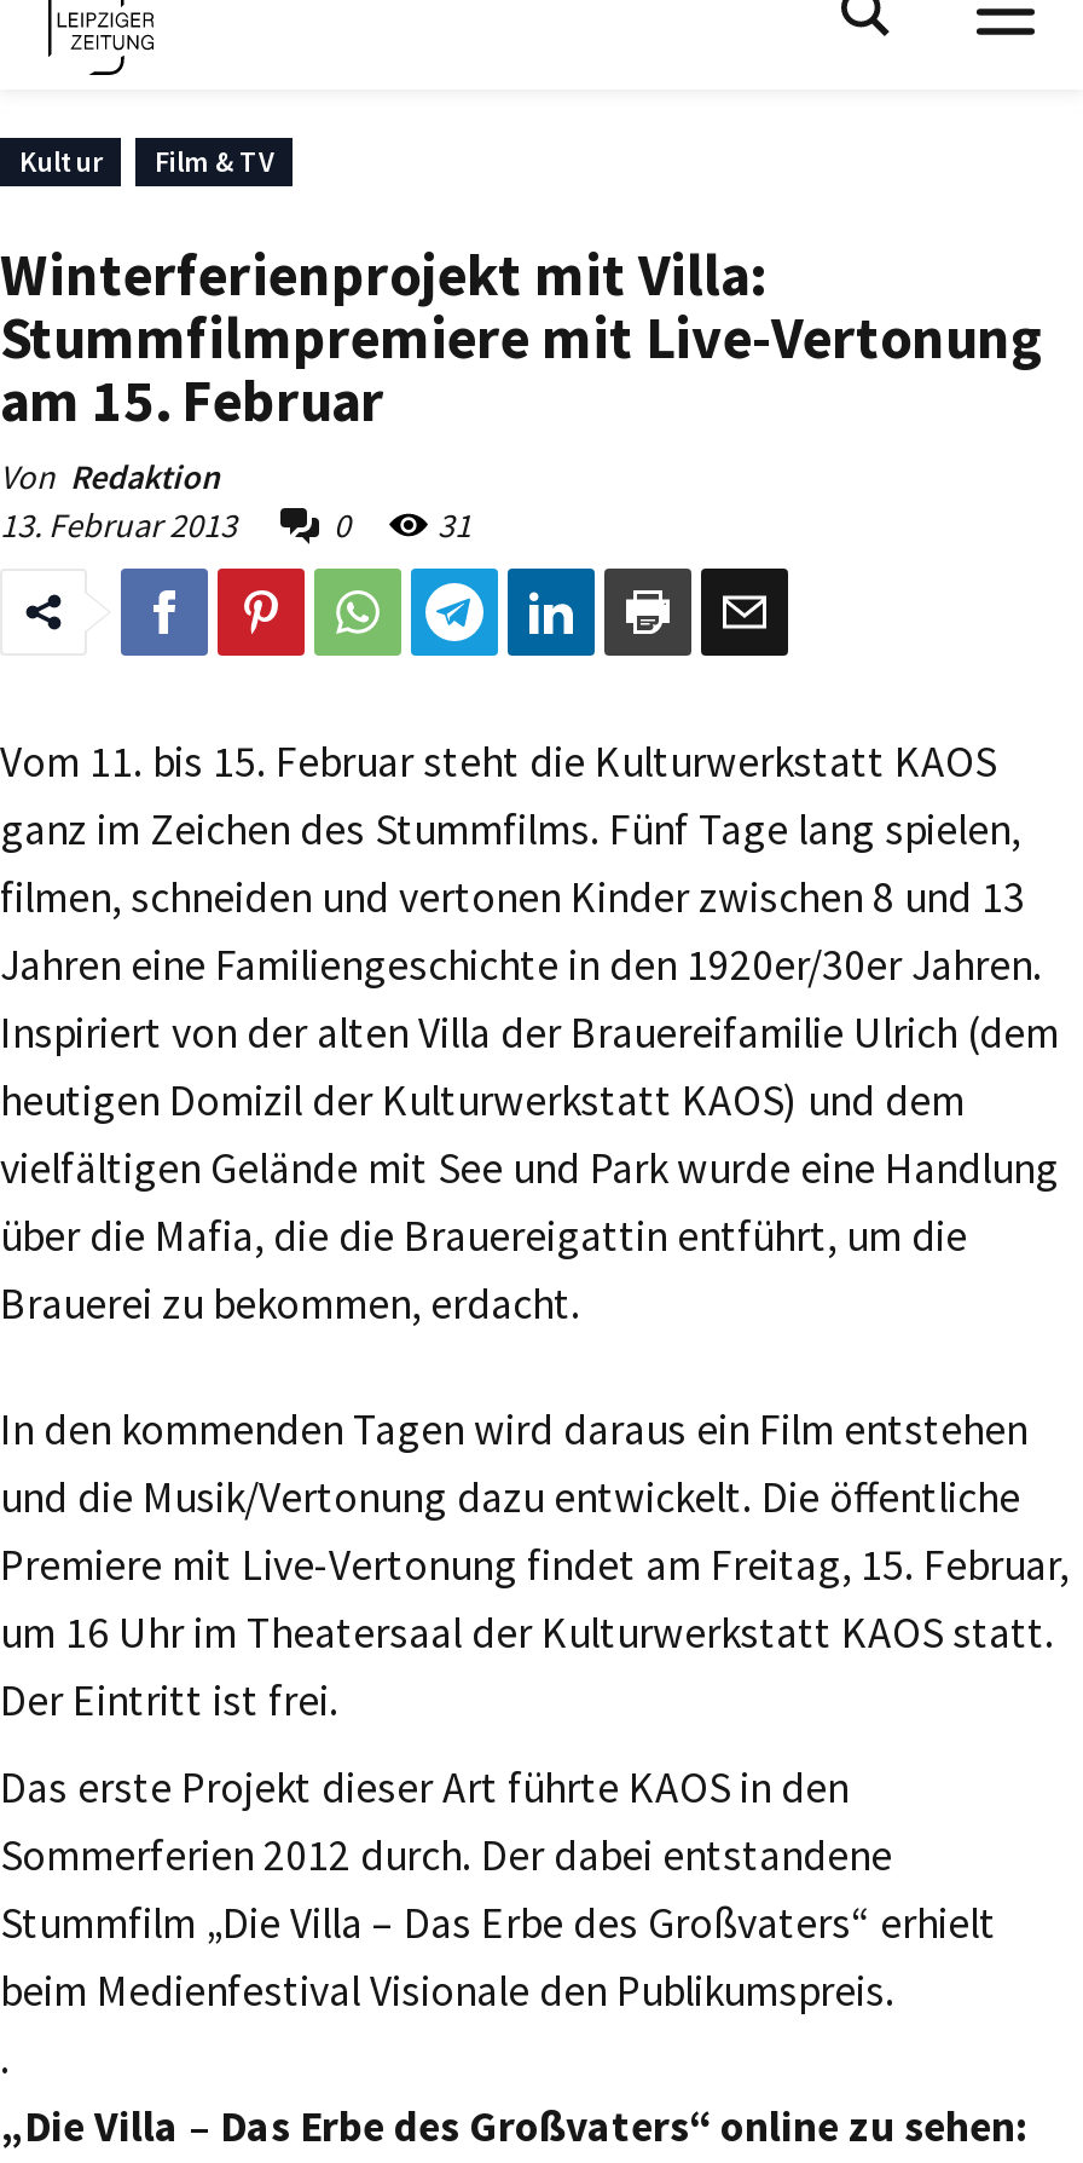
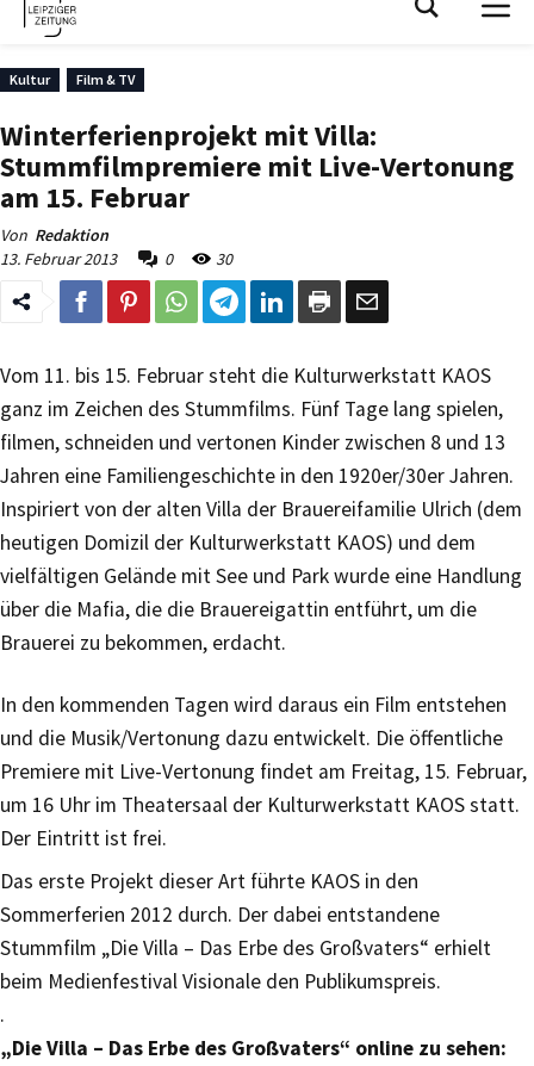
[334,503,471,547] 0 31 -> [164,248,232,269] 0 30

